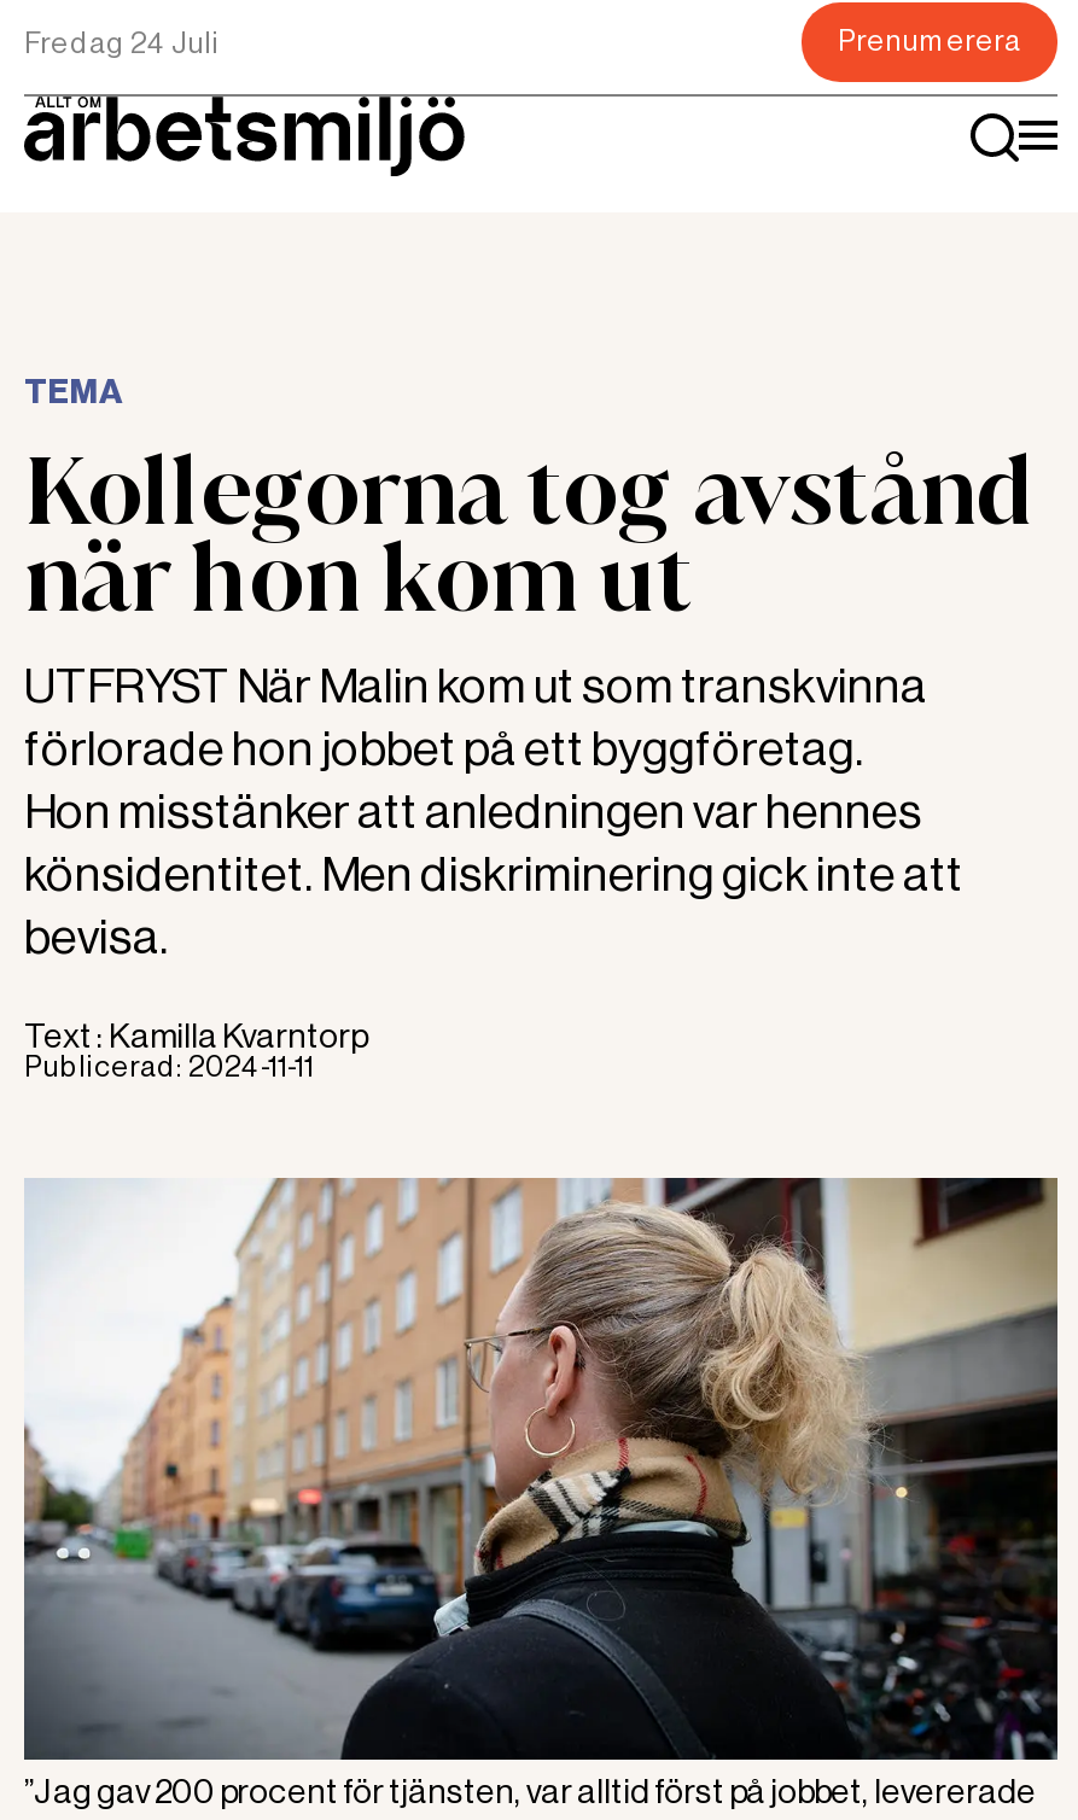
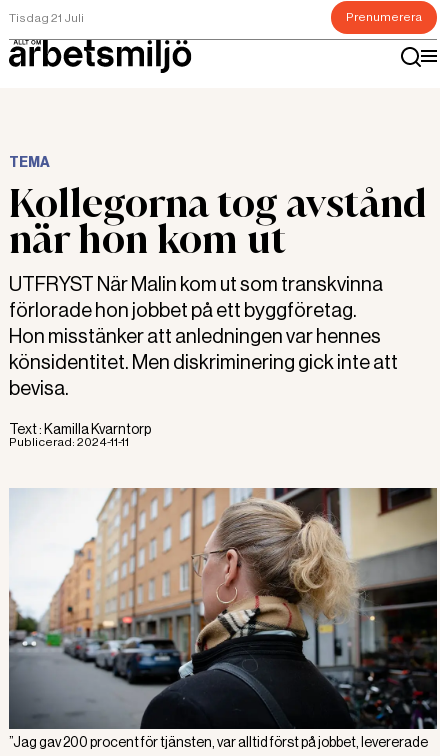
[24,25,220,59] Fredag 24 Juli -> [9,10,84,24] Tisdag 21 Juli

